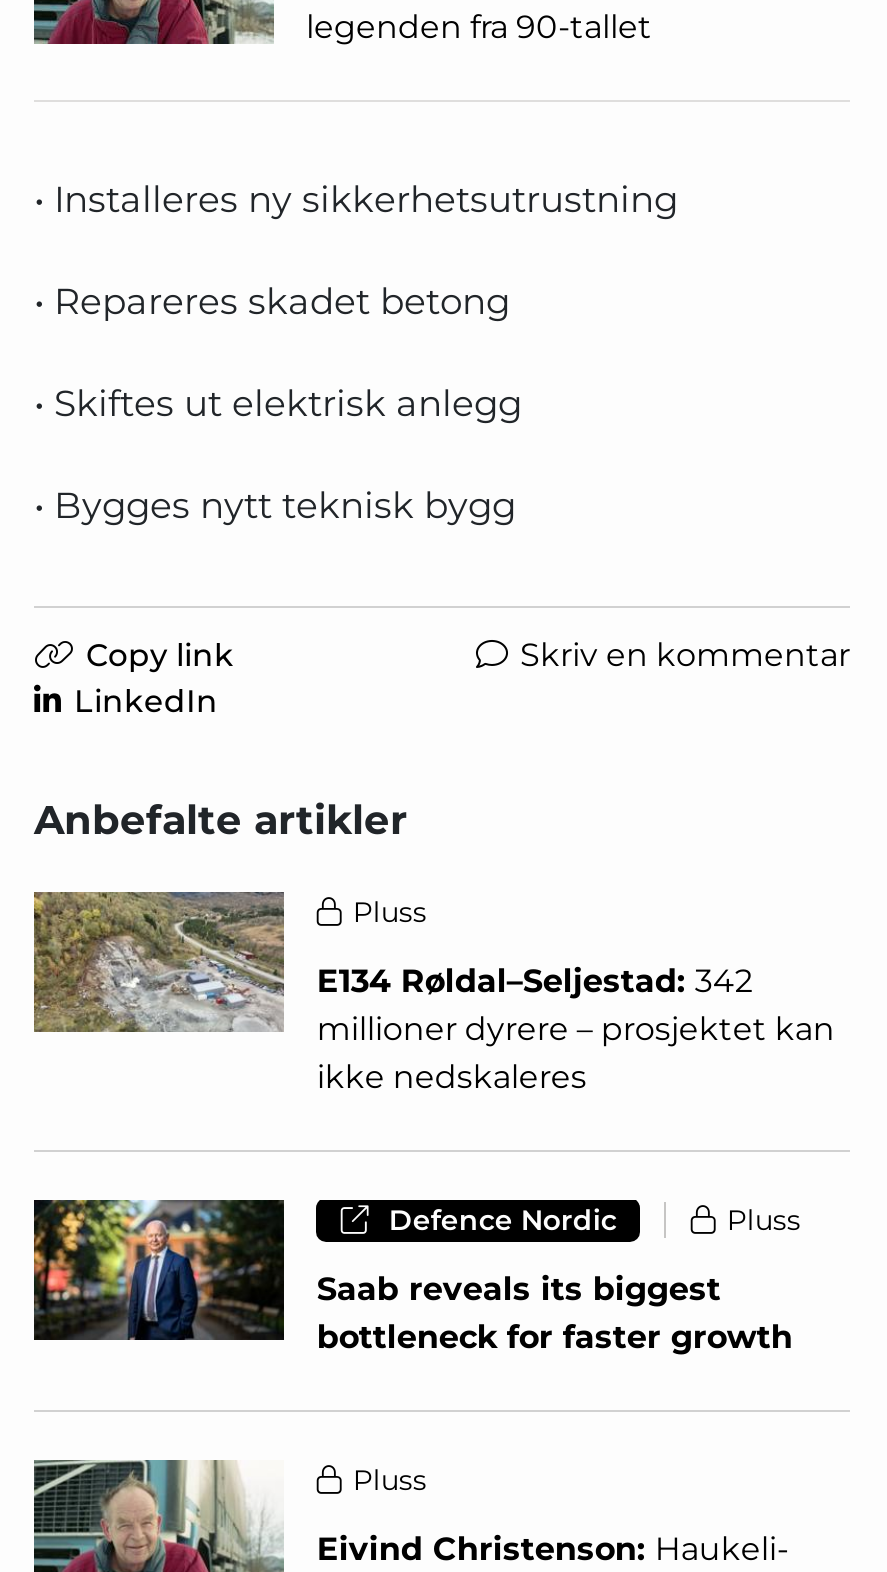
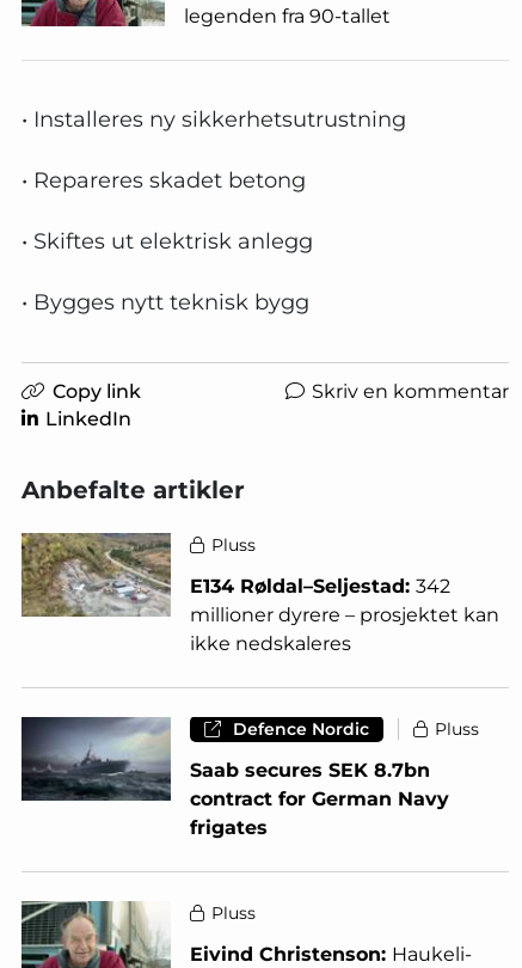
[32,1198,793,1355] [image] | Saab reveals its biggest | bottleneck for faster growth -> [22,716,449,838] [image] | Saab secures SEK 8.7bn | contract for German Navy | frigates

